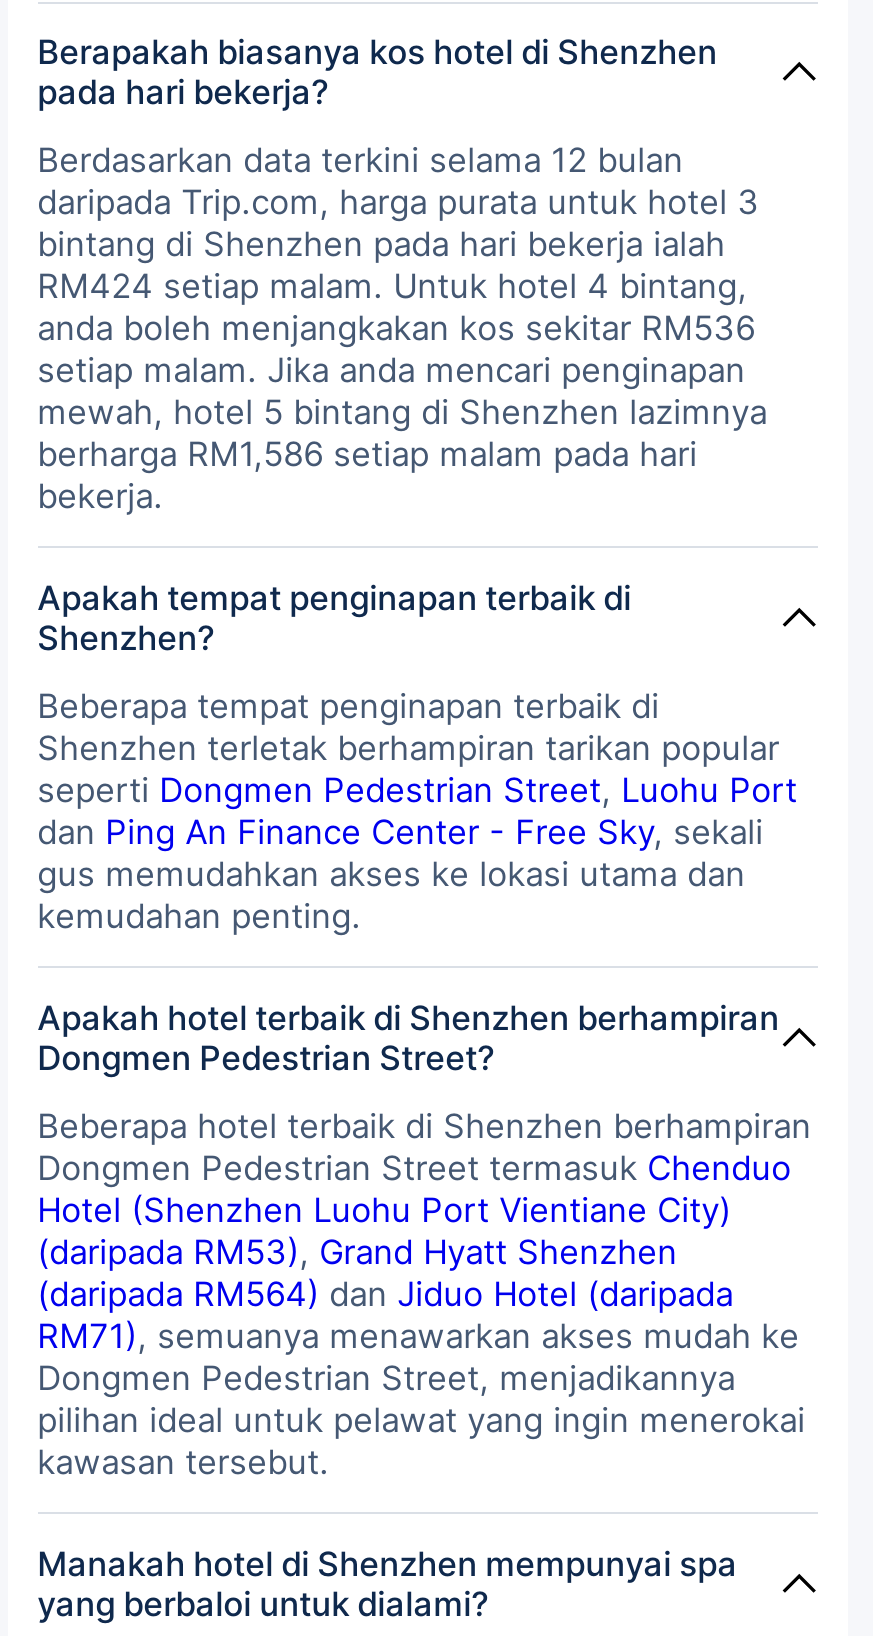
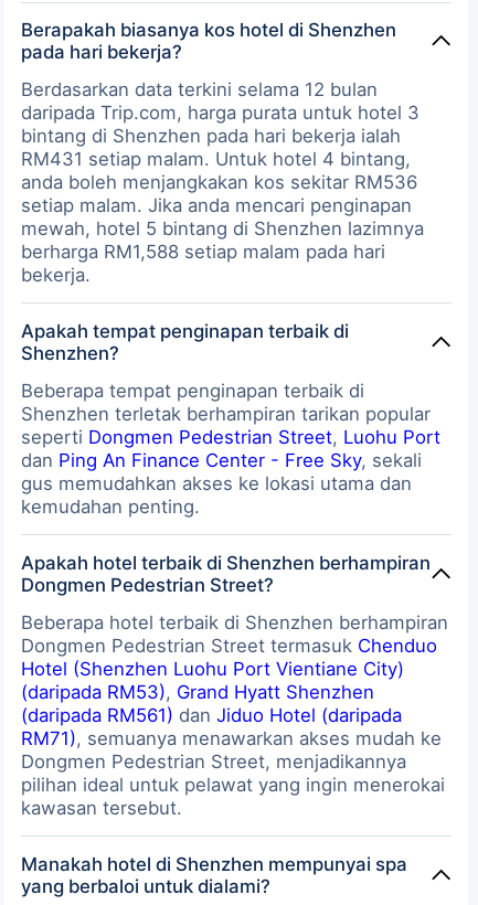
[37,266,747,306] RM424 setiap malam. Untuk hotel 4 bintang, -> [21,148,410,170] RM431 setiap malam. Untuk hotel 4 bintang,
[37,434,697,474] berharga RM1,586 setiap malam pada hari -> [21,241,385,263] berharga RM1,588 setiap malam pada hari
[37,1274,733,1314] (daripada RM564) dan Jiduo Hotel (daripada -> [21,704,401,726] (daripada RM561) dan Jiduo Hotel (daripada

